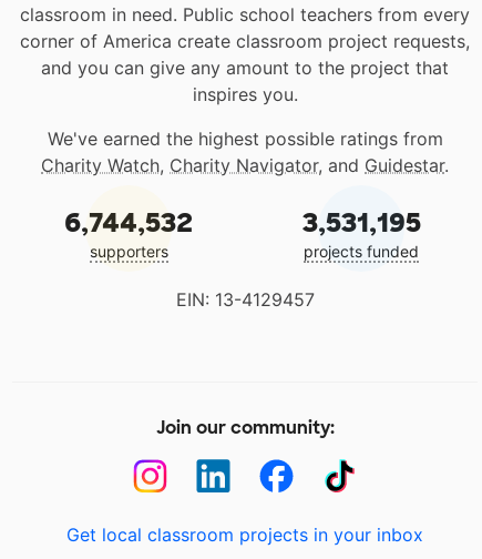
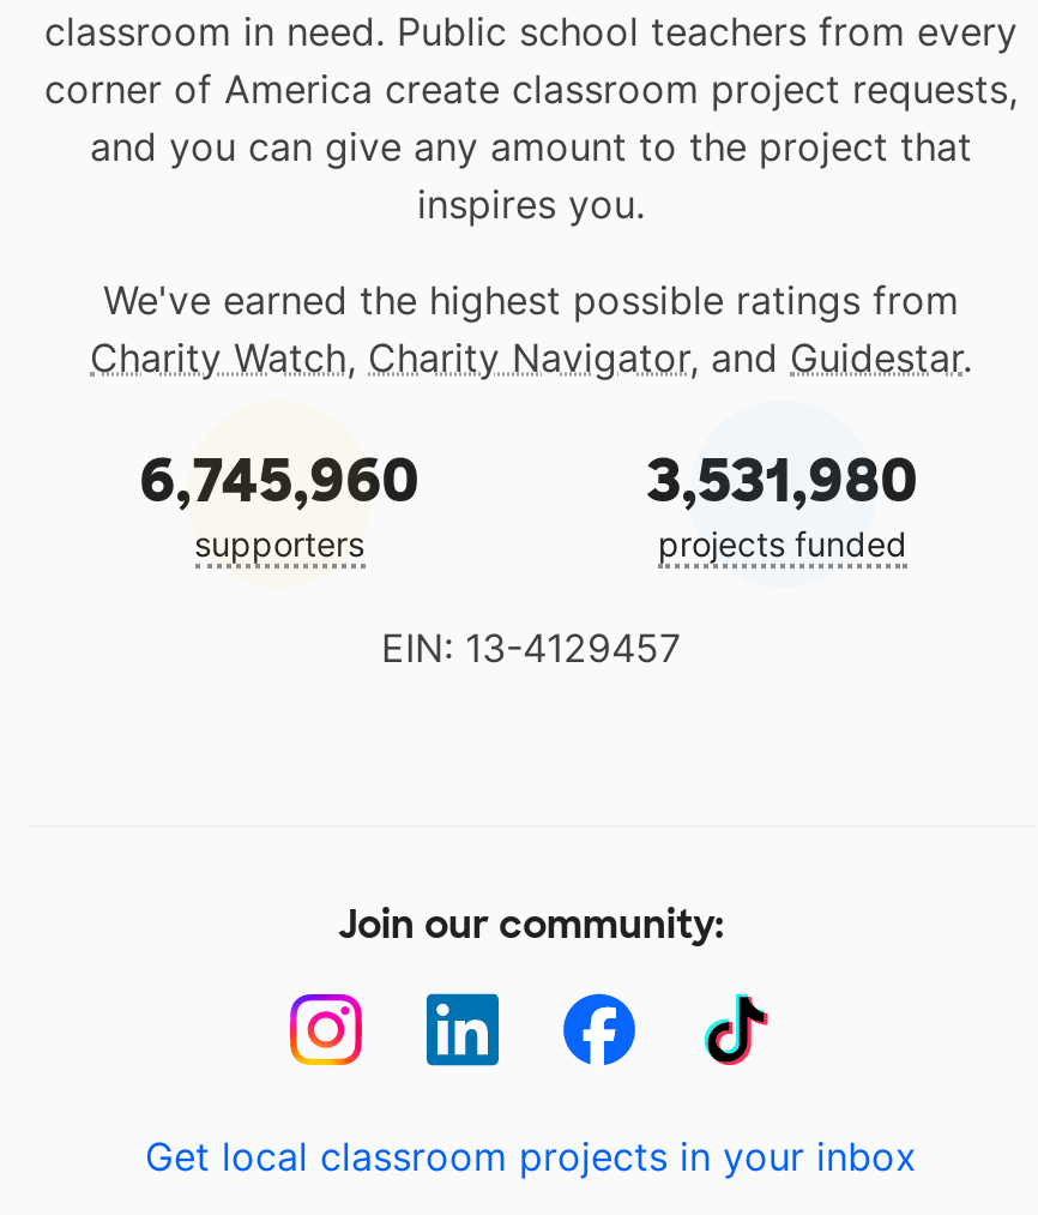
[64,205,193,239] 6,744,532 -> [139,443,420,518] 6,745,960
[302,205,421,239] 3,531,195 -> [647,443,918,518] 3,531,980

